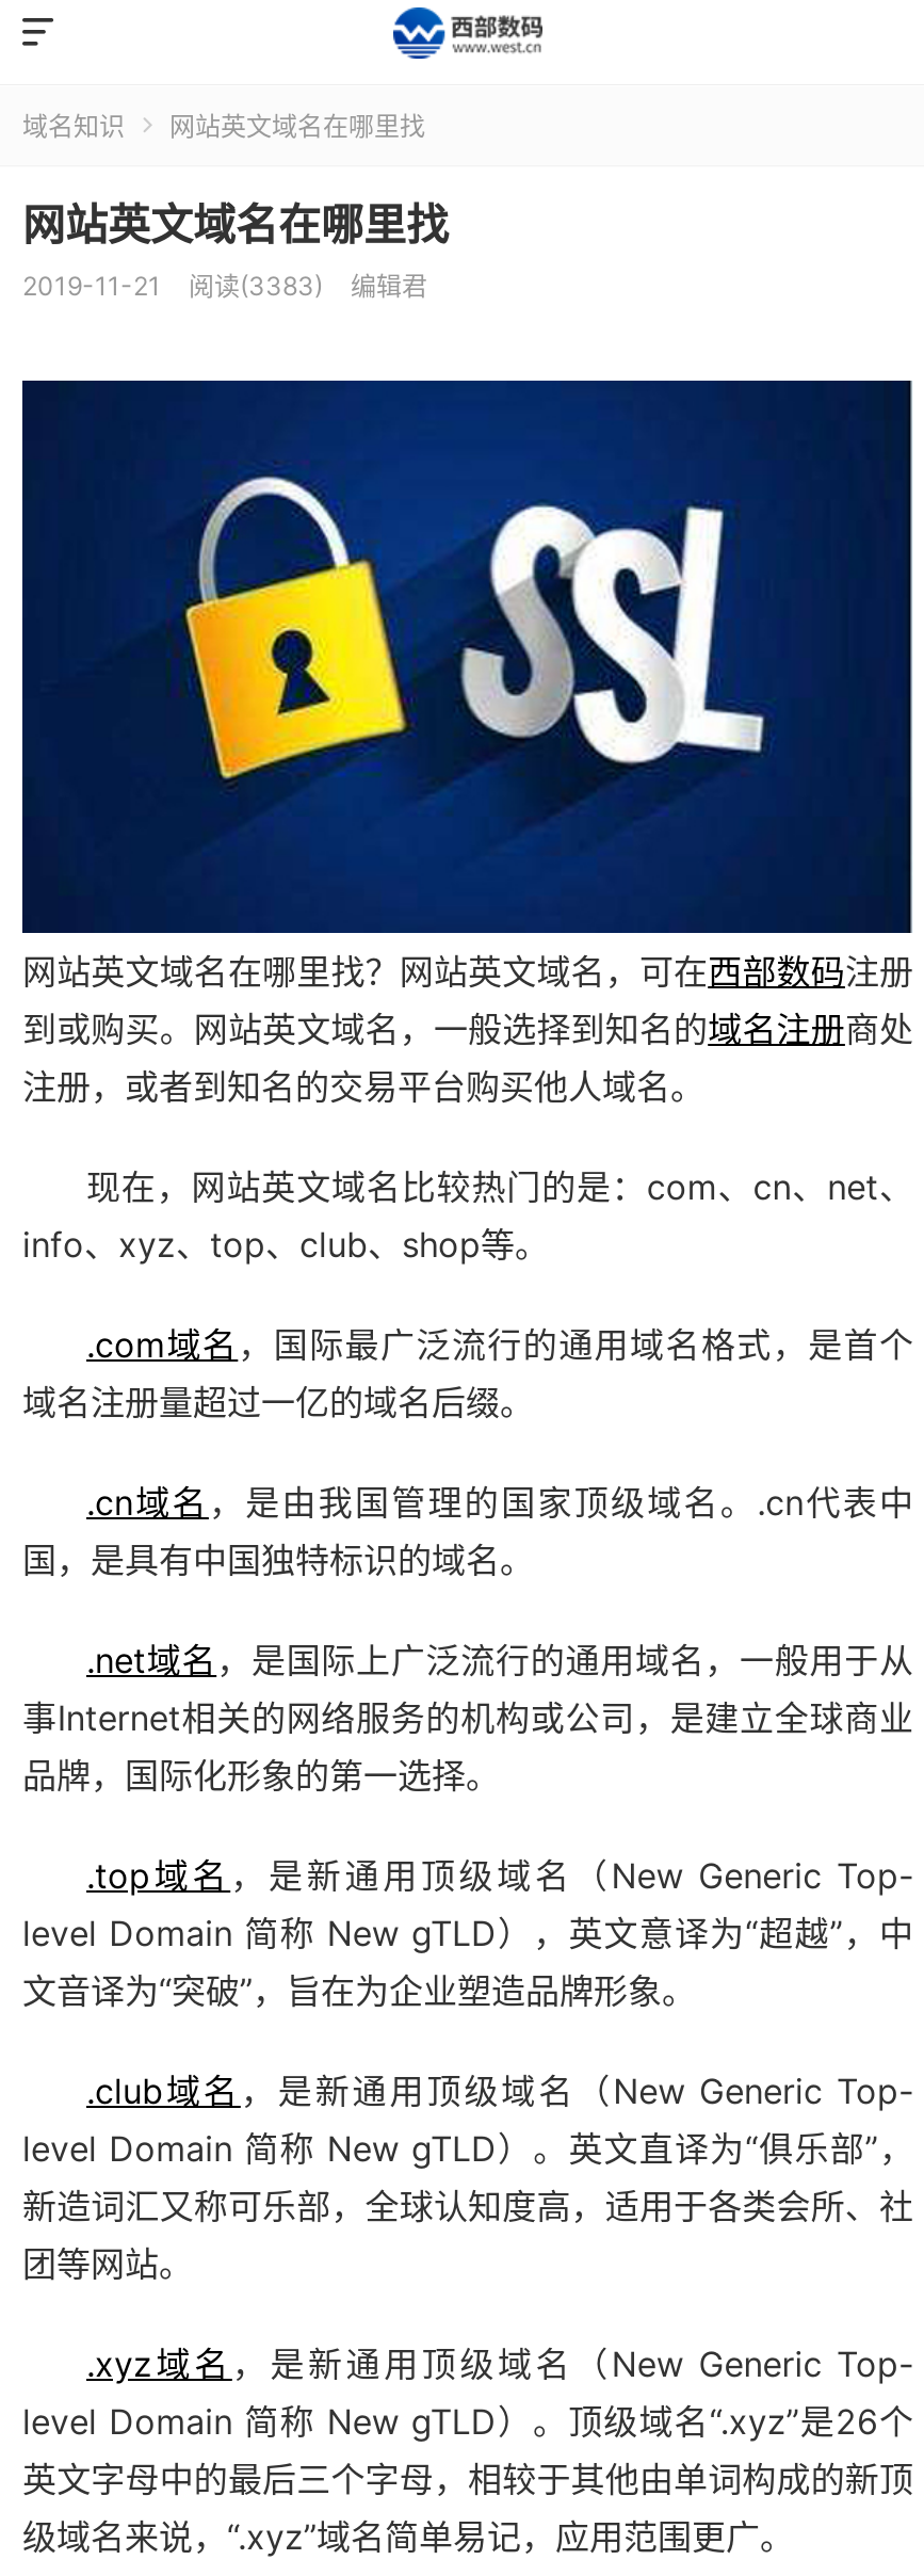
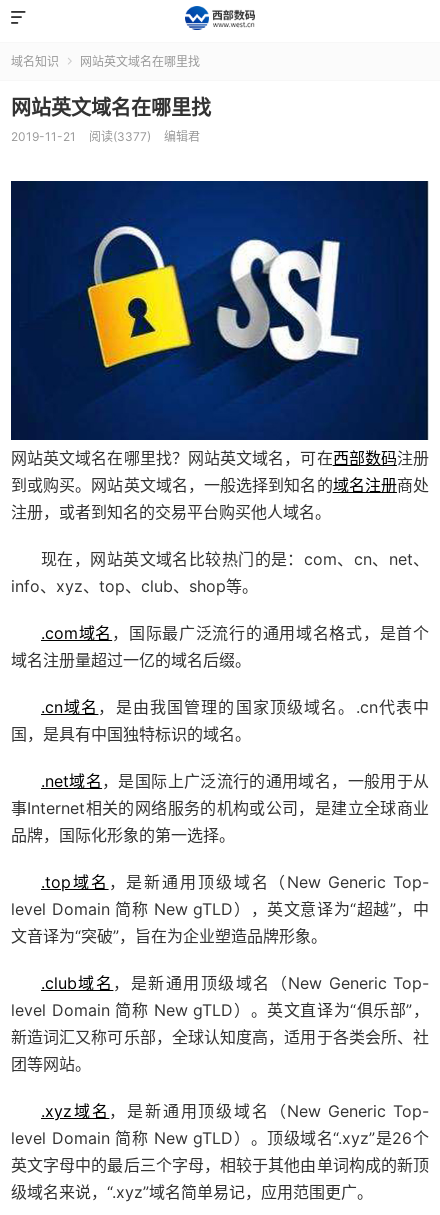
[22,270,427,302] 2019-11-21 阅读(3383) 编辑君 -> [11,129,200,144] 2019-11-21 阅读(3377) 编辑君

